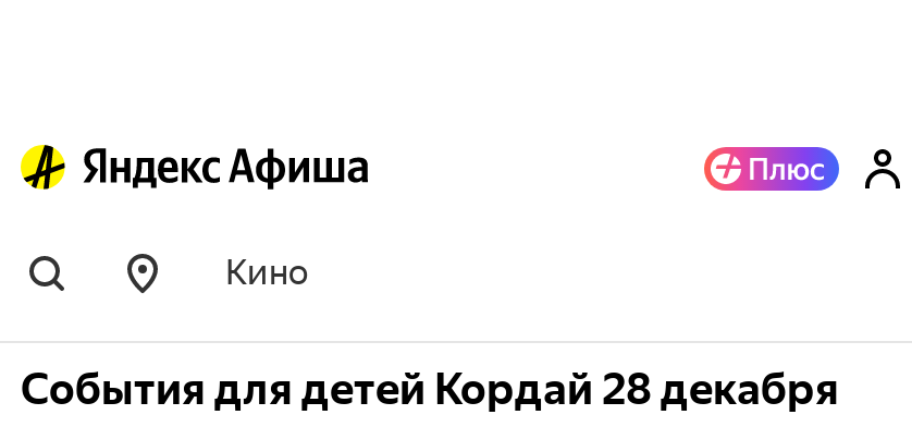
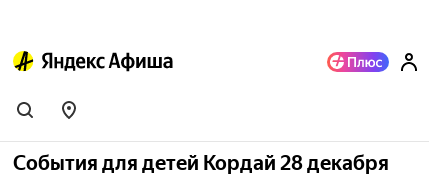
[225,252,308,293] Кино -> none

